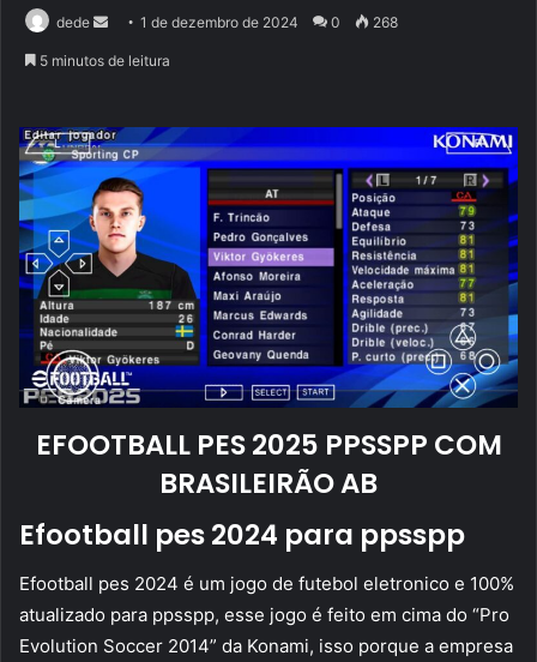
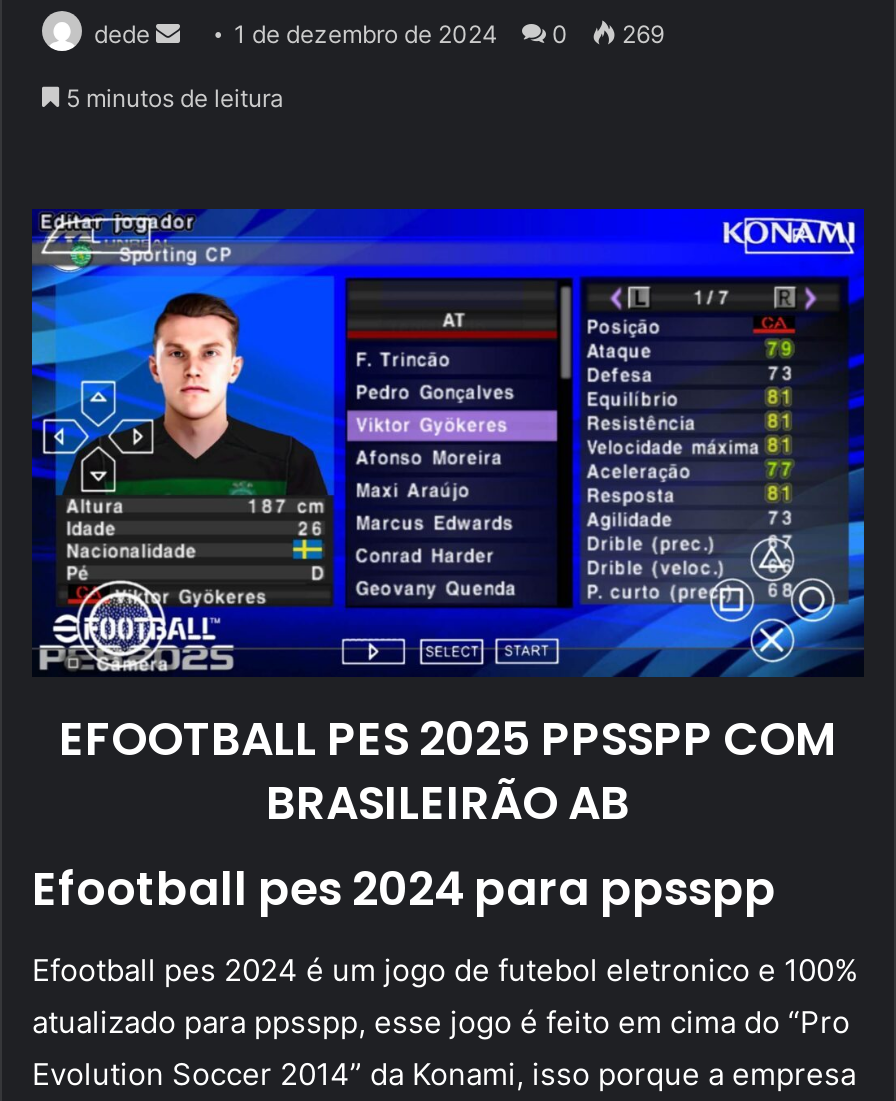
[369,13,398,31] 268 -> [616,19,664,49] 269

